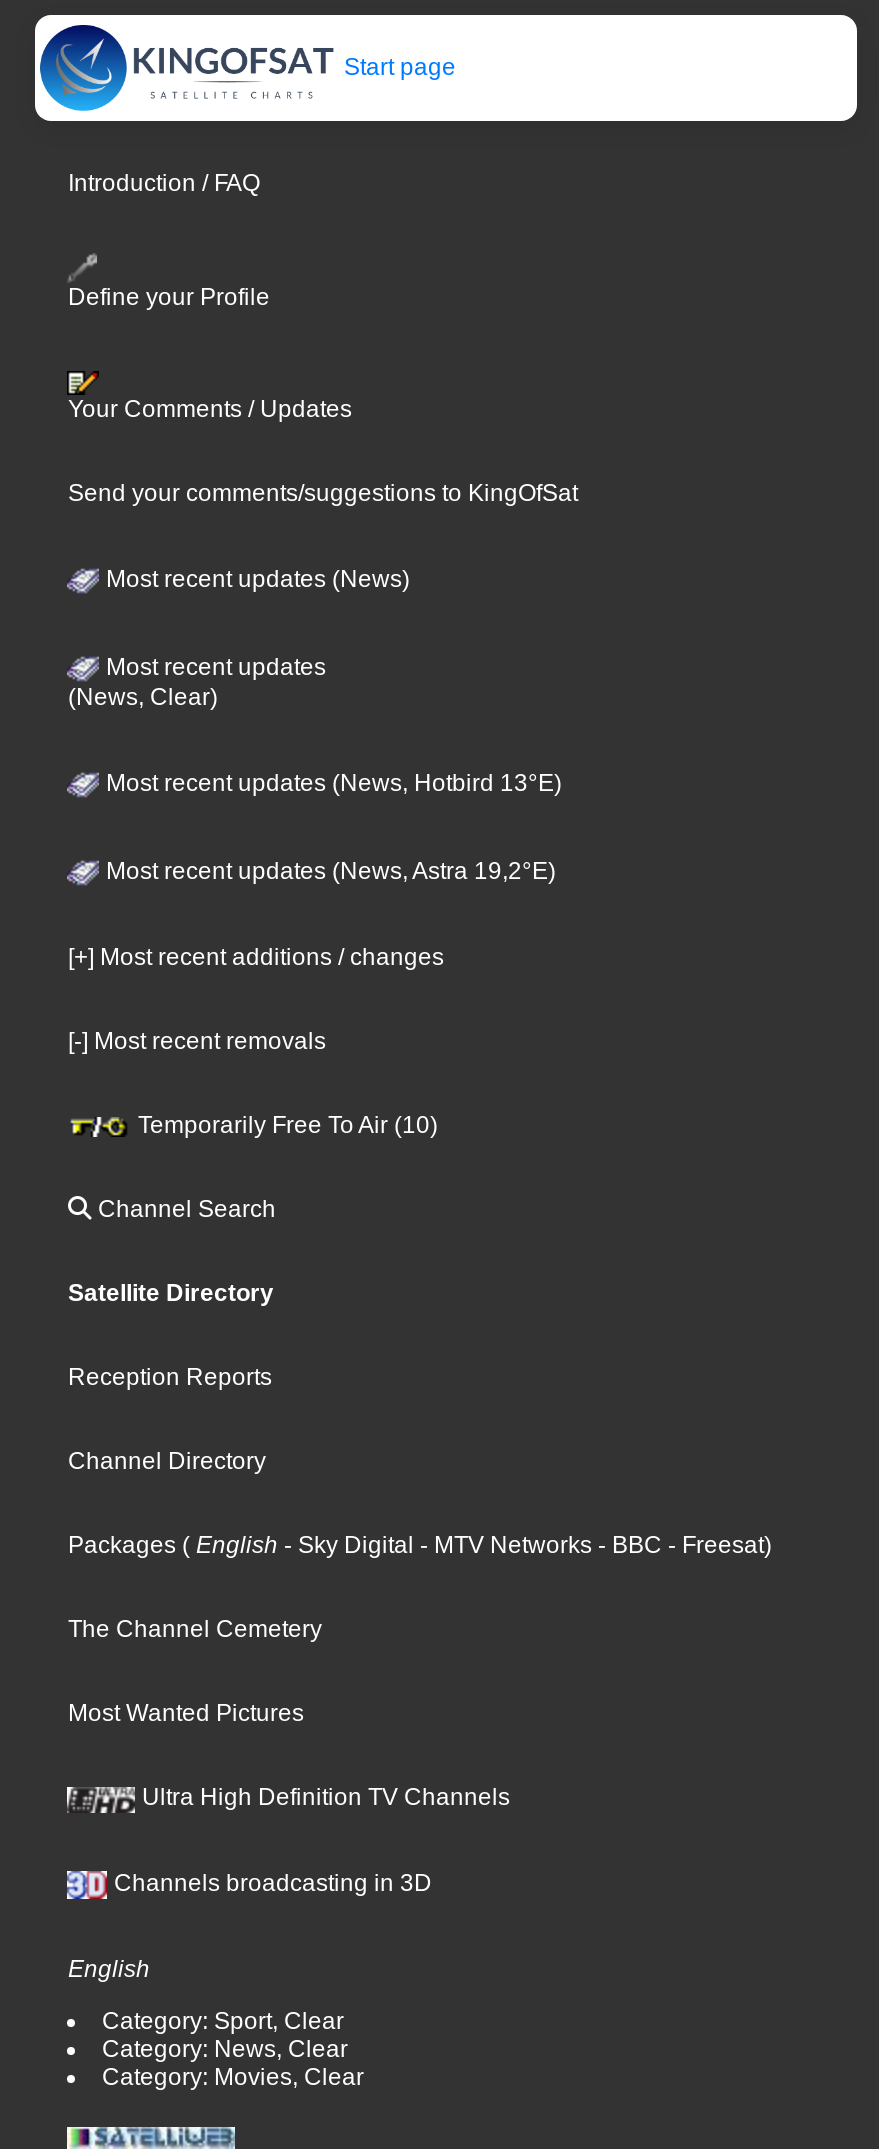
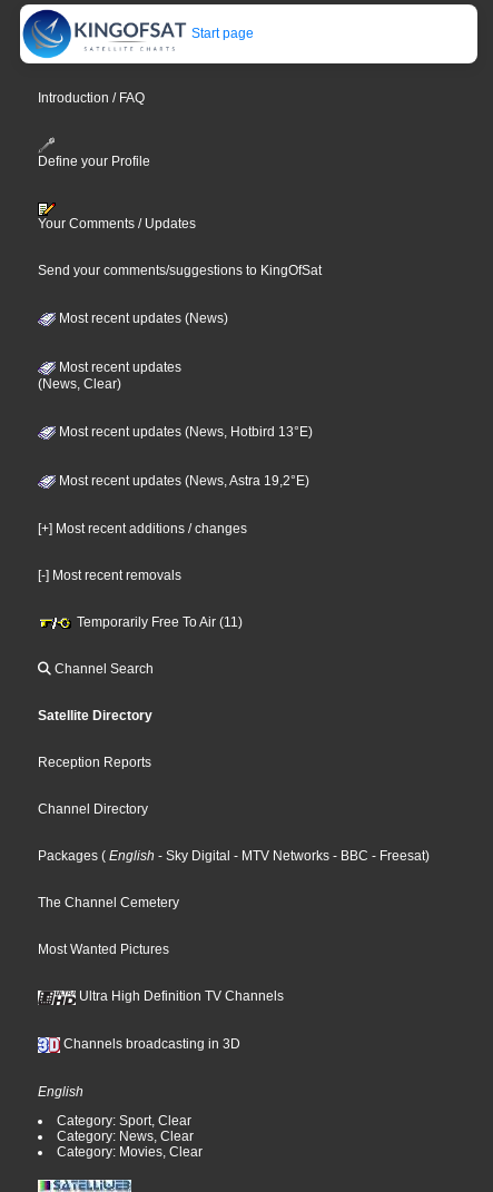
[132,1112,438,1140] Temporarily Free To Air (10) -> [74,615,243,630] Temporarily Free To Air (11)

